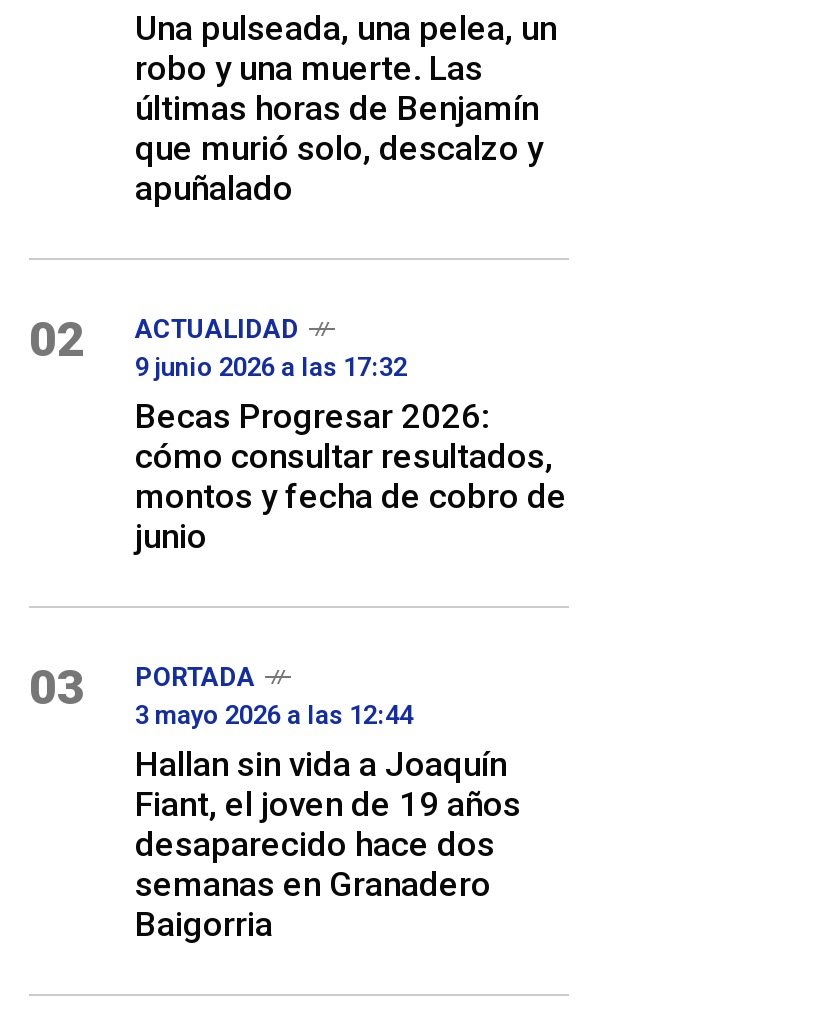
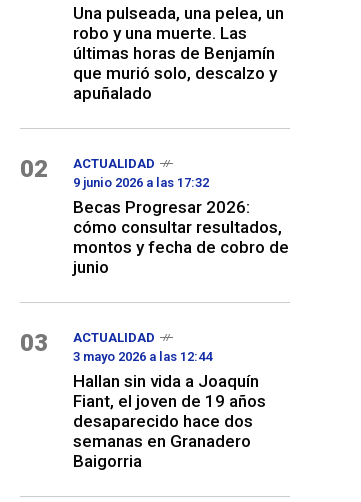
[135,661,255,691] PORTADA -> [73,330,155,345] ACTUALIDAD

